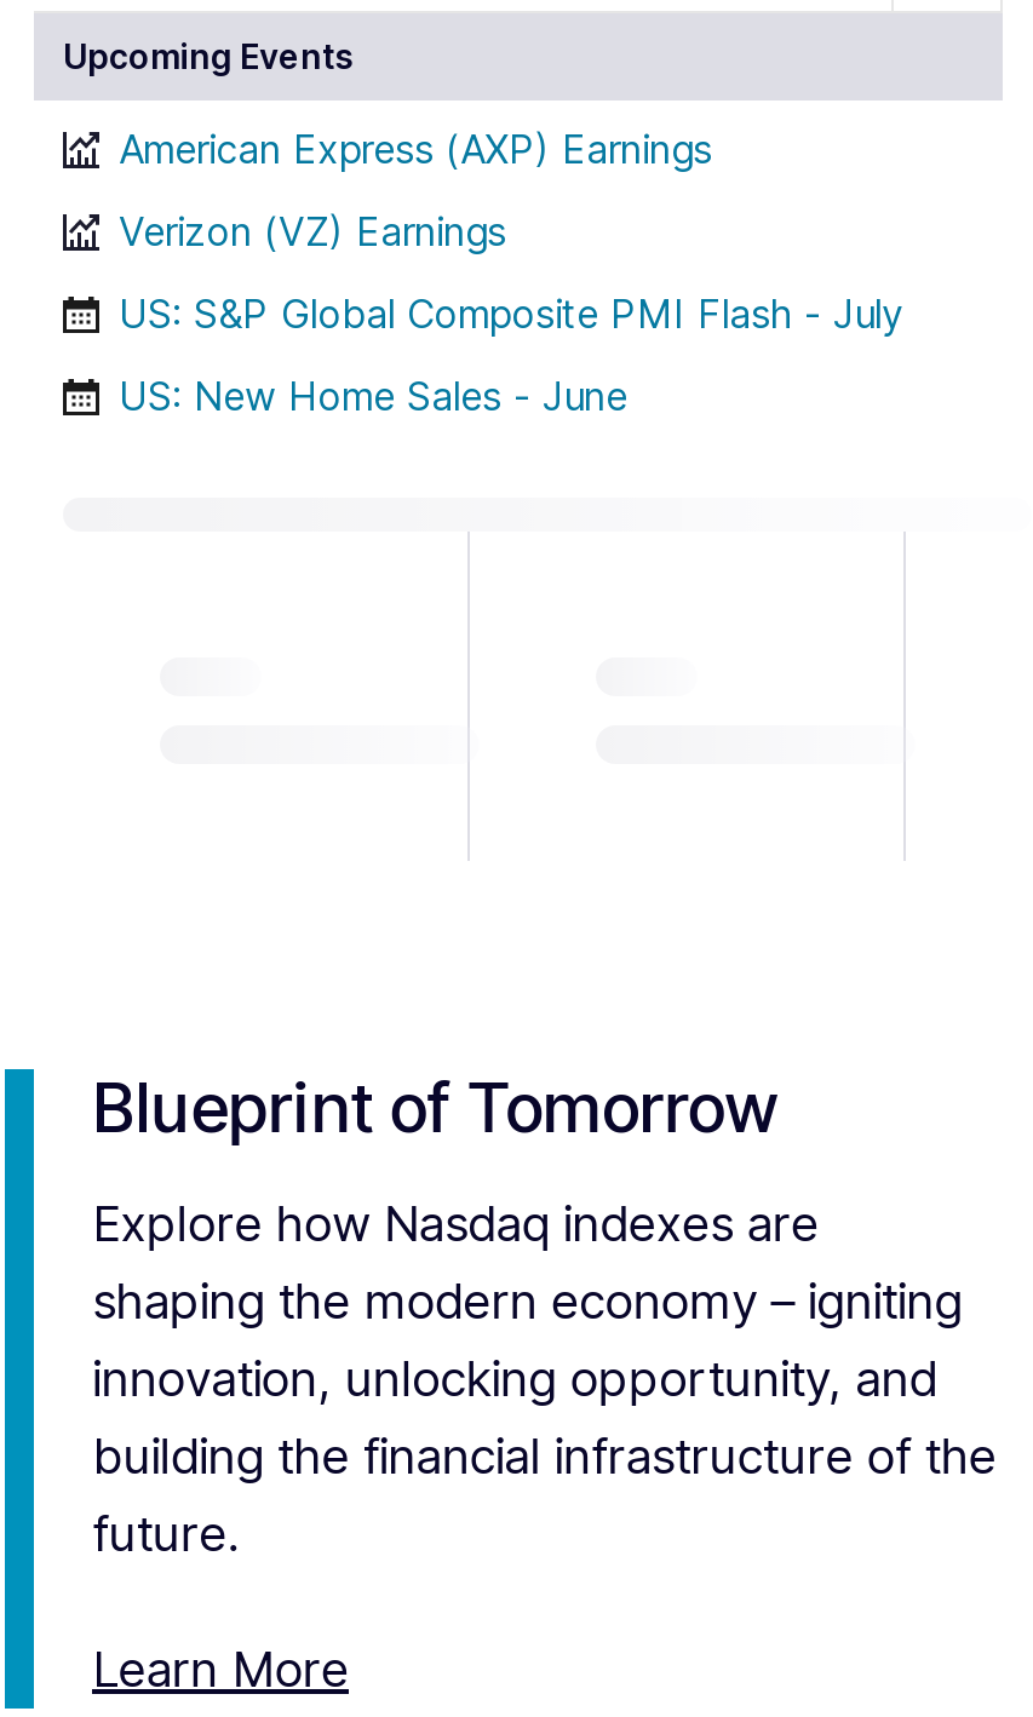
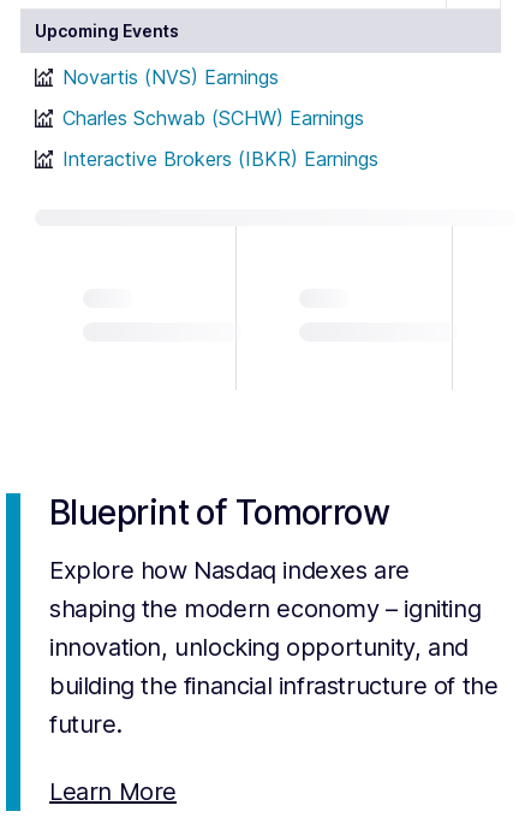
[119,125,903,420] American Express (AXP) Earnings | Verizon (VZ) Earnings | US: S&P Global Composite PMI Flash - July | US: New Home Sales - June -> [62,65,378,171] Novartis (NVS) Earnings | Charles Schwab (SCHW) Earnings | Interactive Brokers (IBKR) Earnings

